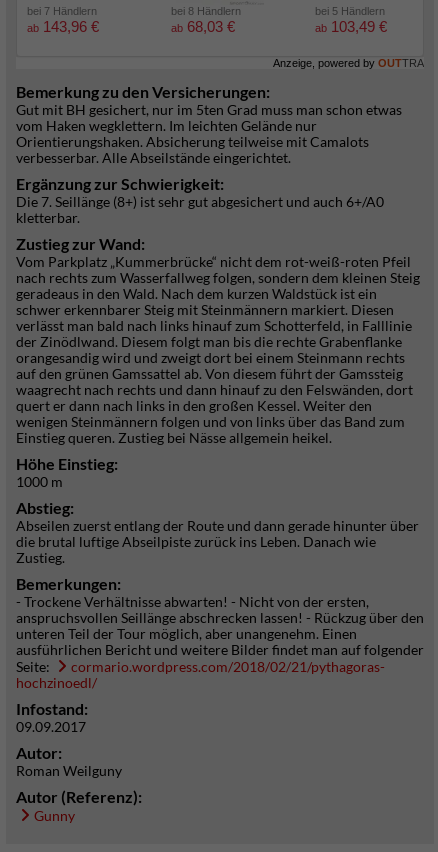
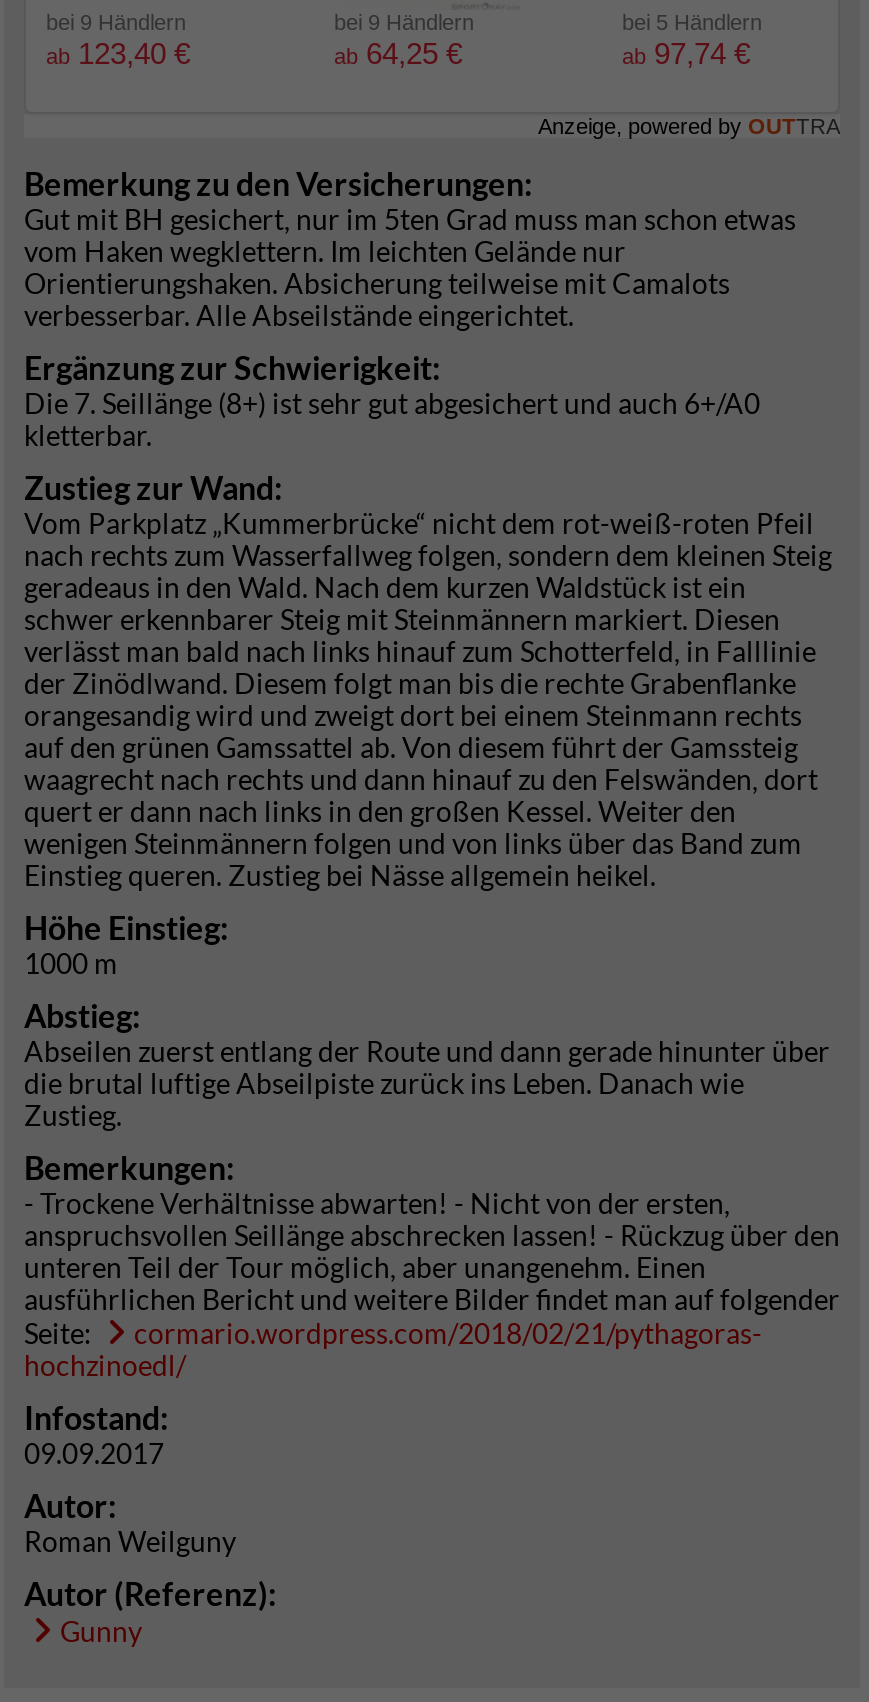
[27,5,97,17] bei 7 Händlern -> [46,10,186,34] bei 9 Händlern
[171,5,241,17] bei 8 Händlern -> [334,10,474,34] bei 9 Händlern
[27,18,99,35] ab 143,96 € -> [46,36,190,70] ab 123,40 €
[171,18,235,35] ab 68,03 € -> [334,36,462,70] ab 64,25 €
[315,18,387,35] ab 103,49 € -> [622,36,750,70] ab 97,74 €

